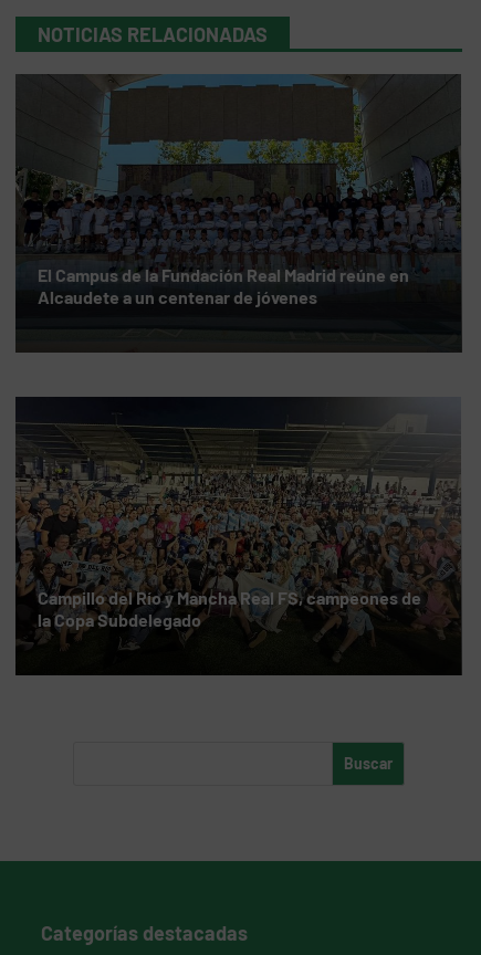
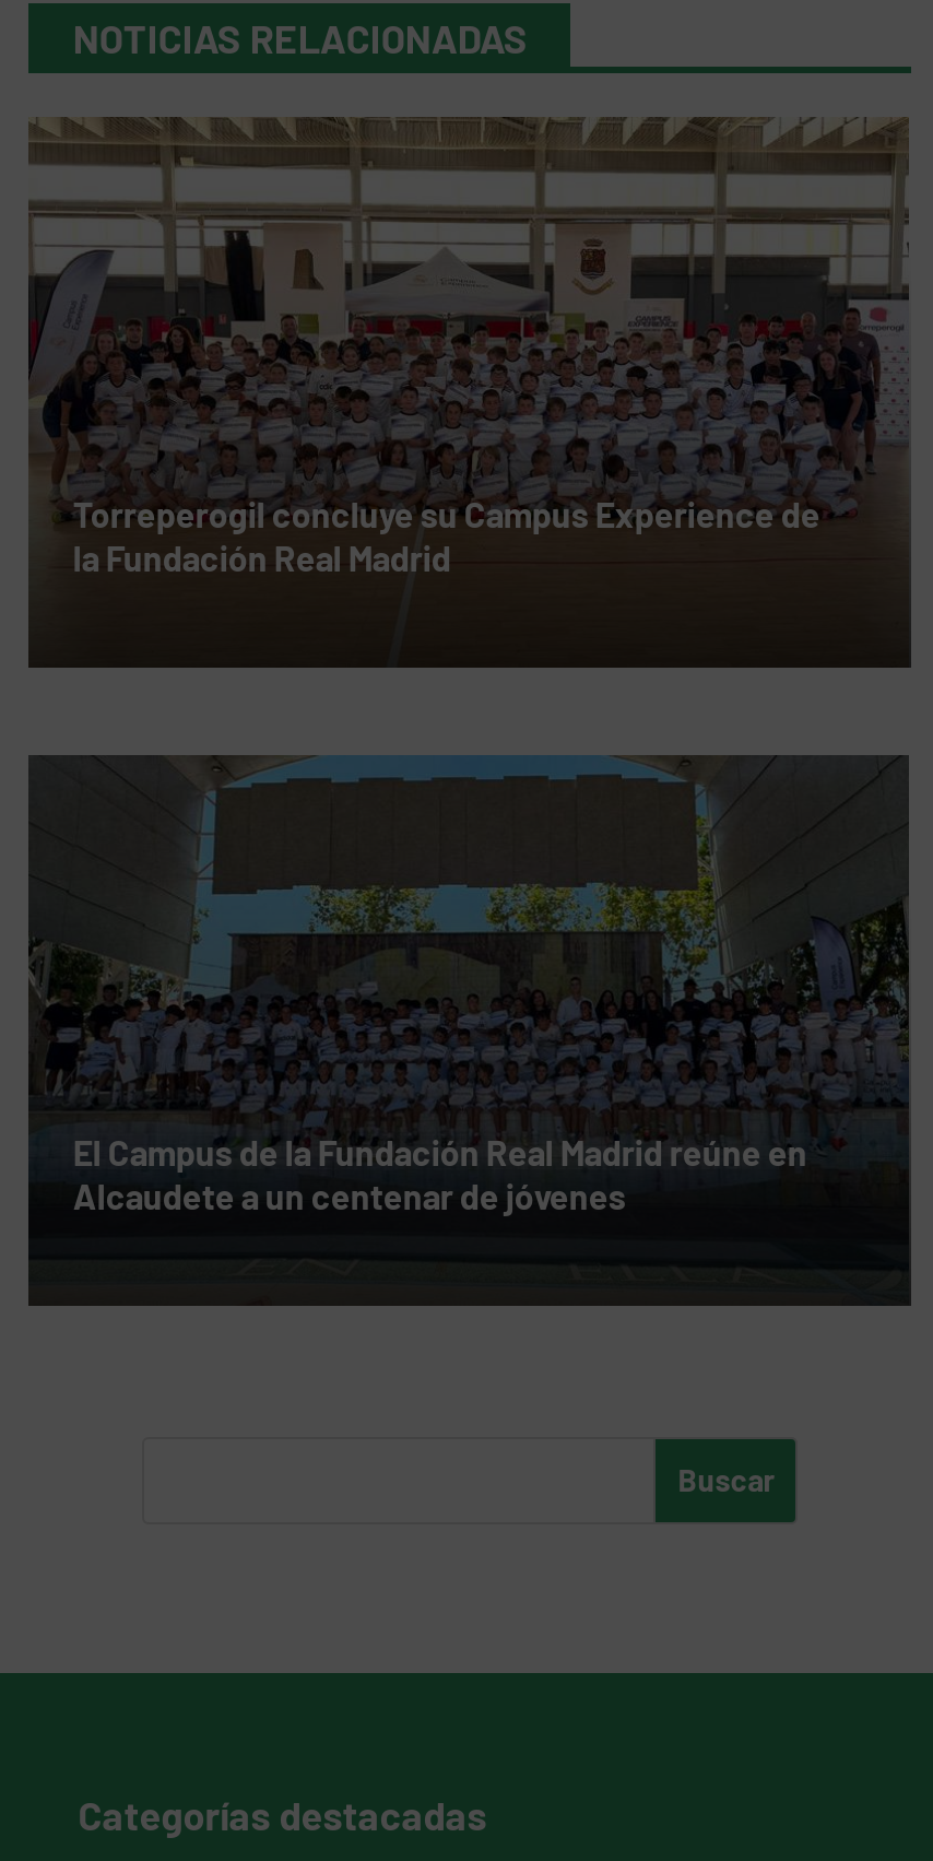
none -> [28,115,909,631] [image] | Torreperogil concluye su Campus Experience de | la Fundación Real Madrid
moved [14,74,462,307] -> [26,755,911,1216]: [image] | El Campus de la Fundación Real Madrid reúne en | Alcaudete a un centenar de jóvenes
[15,396,461,674] [image] | Campillo del Río y Mancha Real FS, campeones de | la Copa Subdelegado -> none

